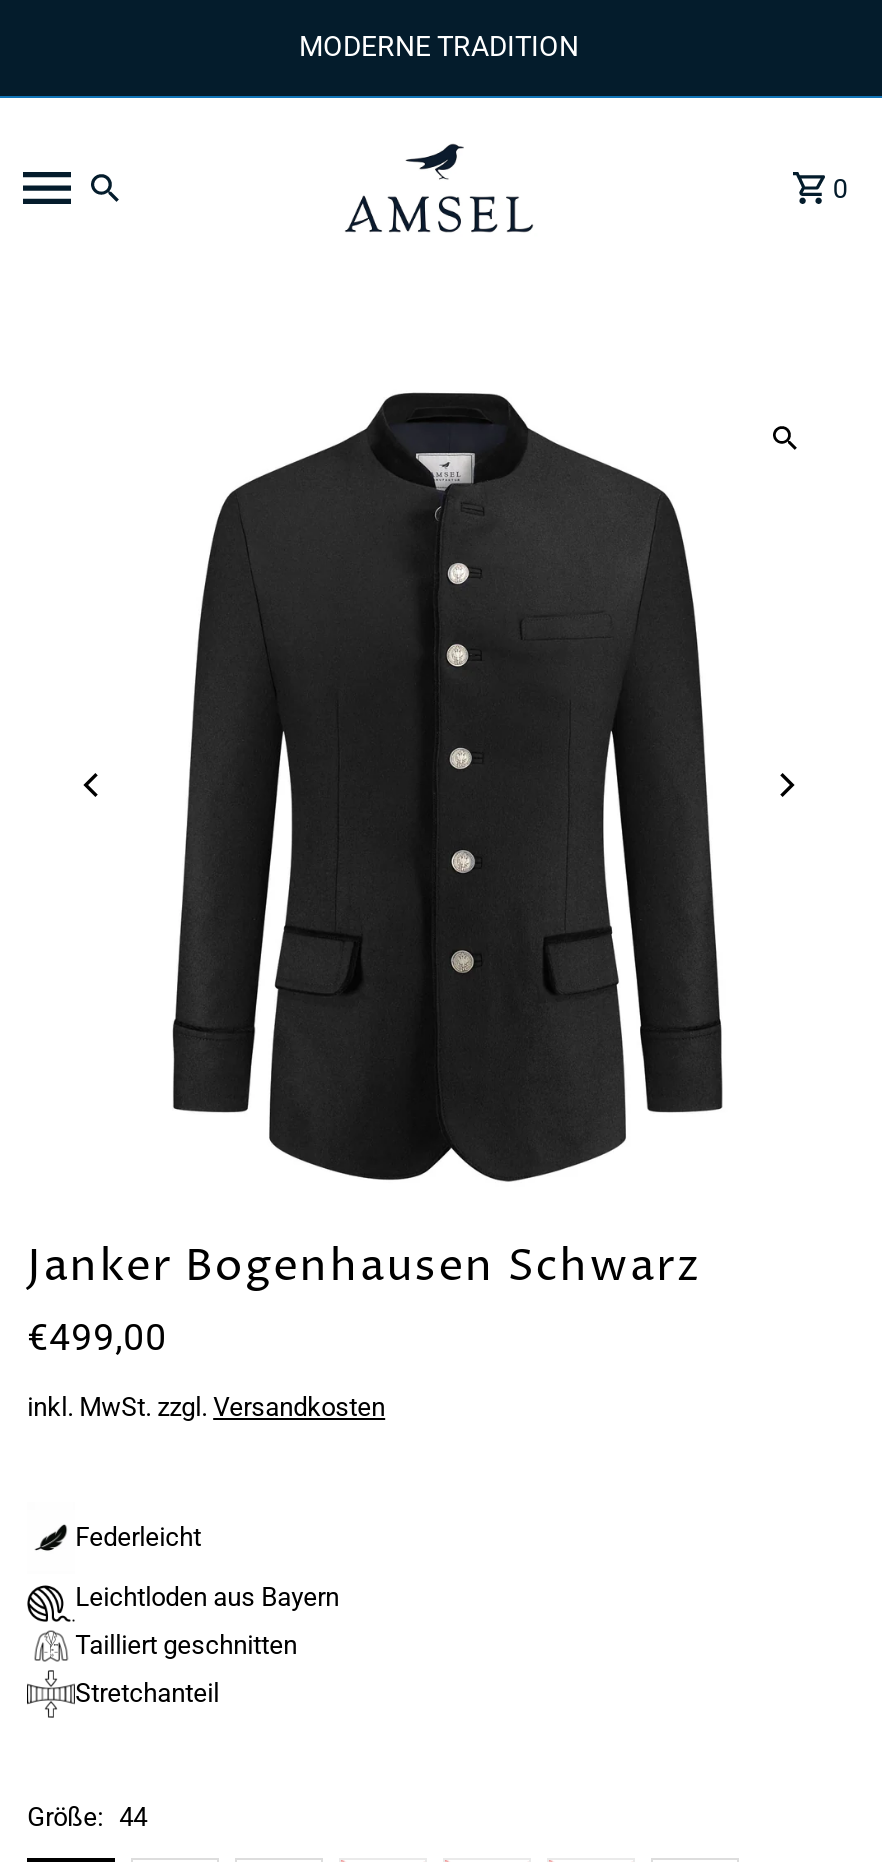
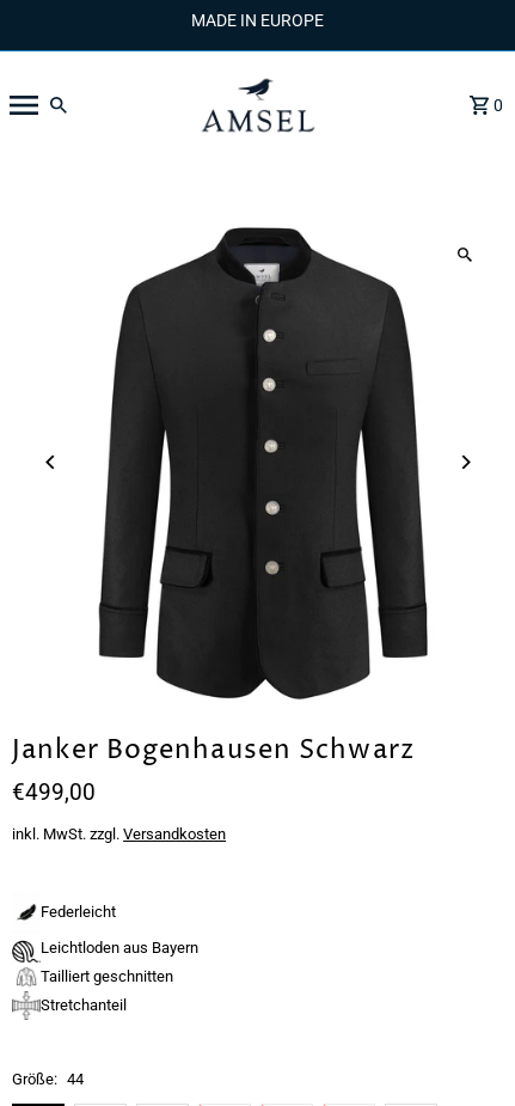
[299,30,579,62] MODERNE TRADITION -> [192,11,324,30] MADE IN EUROPE

